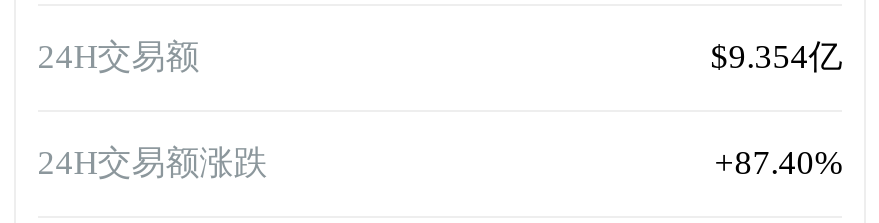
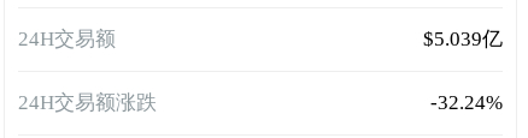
[710,39,842,77] $9.354亿 -> [423,28,503,51] $5.039亿
[714,145,842,183] +87.40% -> [431,92,503,114] -32.24%

